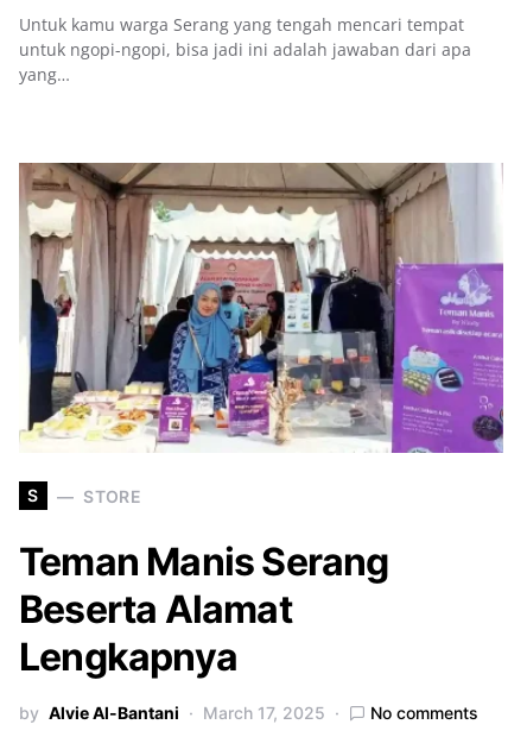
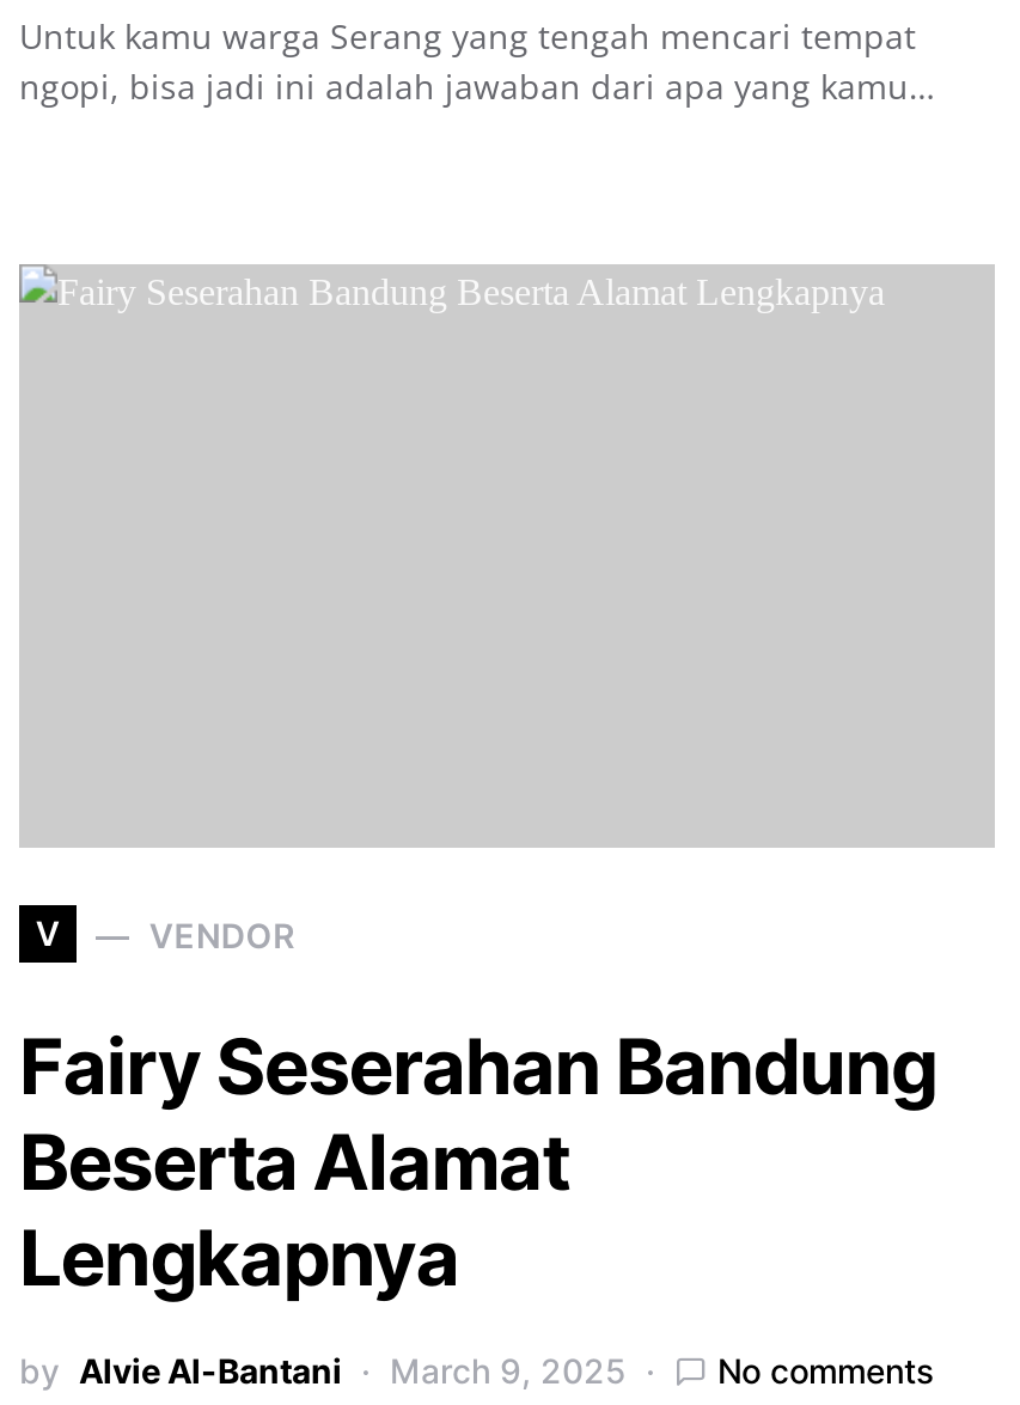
[19,38,471,86] untuk ngopi-ngopi, bisa jadi ini adalah jawaban dari apa | yang… -> [19,63,935,109] ngopi, bisa jadi ini adalah jawaban dari apa yang kamu…
[19,163,503,453] [image] -> none
[28,485,141,506] S | STORE -> [35,912,295,954] V | VENDOR
[19,538,389,585] Teman Manis Serang -> [19,1020,937,1113] Fairy Seserahan Bandung
[203,703,325,723] March 17, 2025 -> [390,1350,627,1391] March 9, 2025

